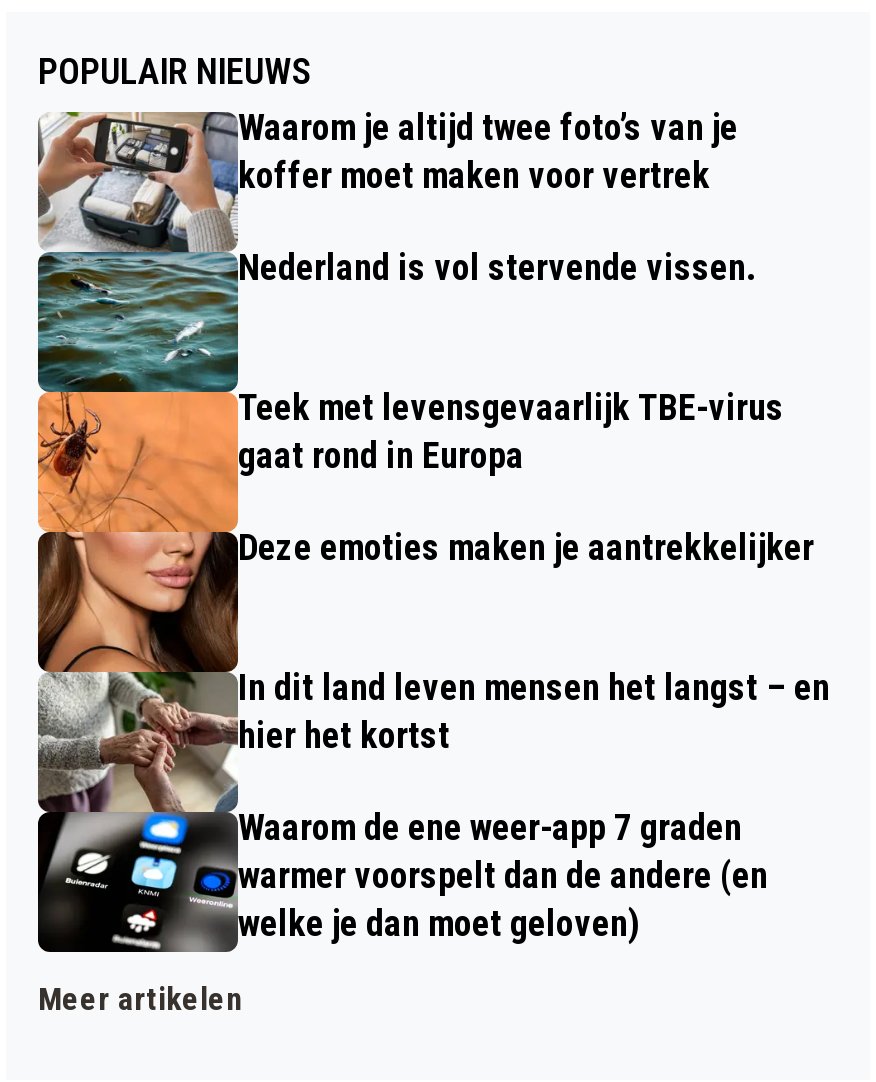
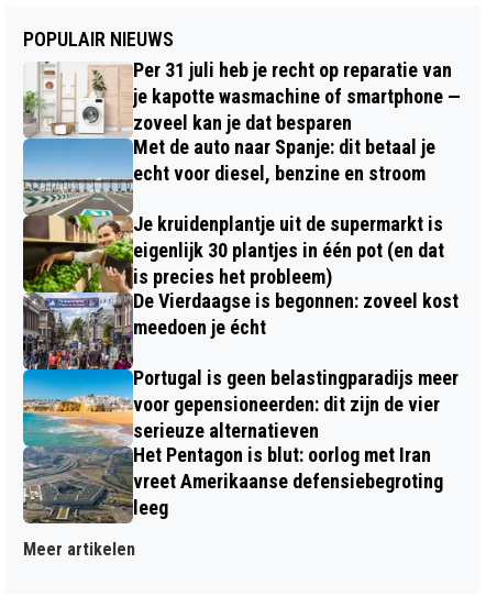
[36,107,830,954] [image] | Waarom je altijd twee foto’s van je | koffer moet maken voor vertrek | Nederland is vol stervende vissen. | Teek met levensgevaarlijk TBE-virus | gaat rond in Europa | Deze emoties maken je aantrekkelijker | In dit land leven mensen het langst – en | hier het kortst | Waarom de ene weer-app 7 graden | warmer voorspelt dan de andere (en | welke je dan moet geloven) -> [22,58,461,525] [image] | Per 31 juli heb je recht op reparatie van | je kapotte wasmachine of smartphone — | zoveel kan je dat besparen | Met de auto naar Spanje: dit betaal je | echt voor diesel, benzine en stroom | Je kruidenplantje uit de supermarkt is | eigenlijk 30 plantjes in één pot (en dat | is precies het probleem) | De Vierdaagse is begonnen: zoveel kost | meedoen je écht | Portugal is geen belastingparadijs meer | voor gepensioneerden: dit zijn de vier | serieuze alternatieven | Het Pentagon is blut: oorlog met Iran | vreet Amerikaanse defensiebegroting | leeg

